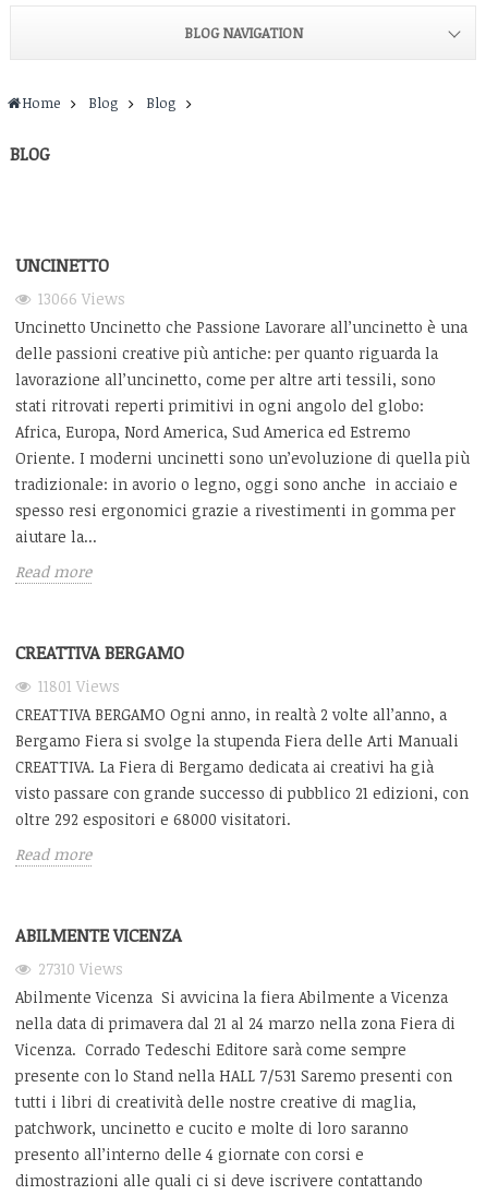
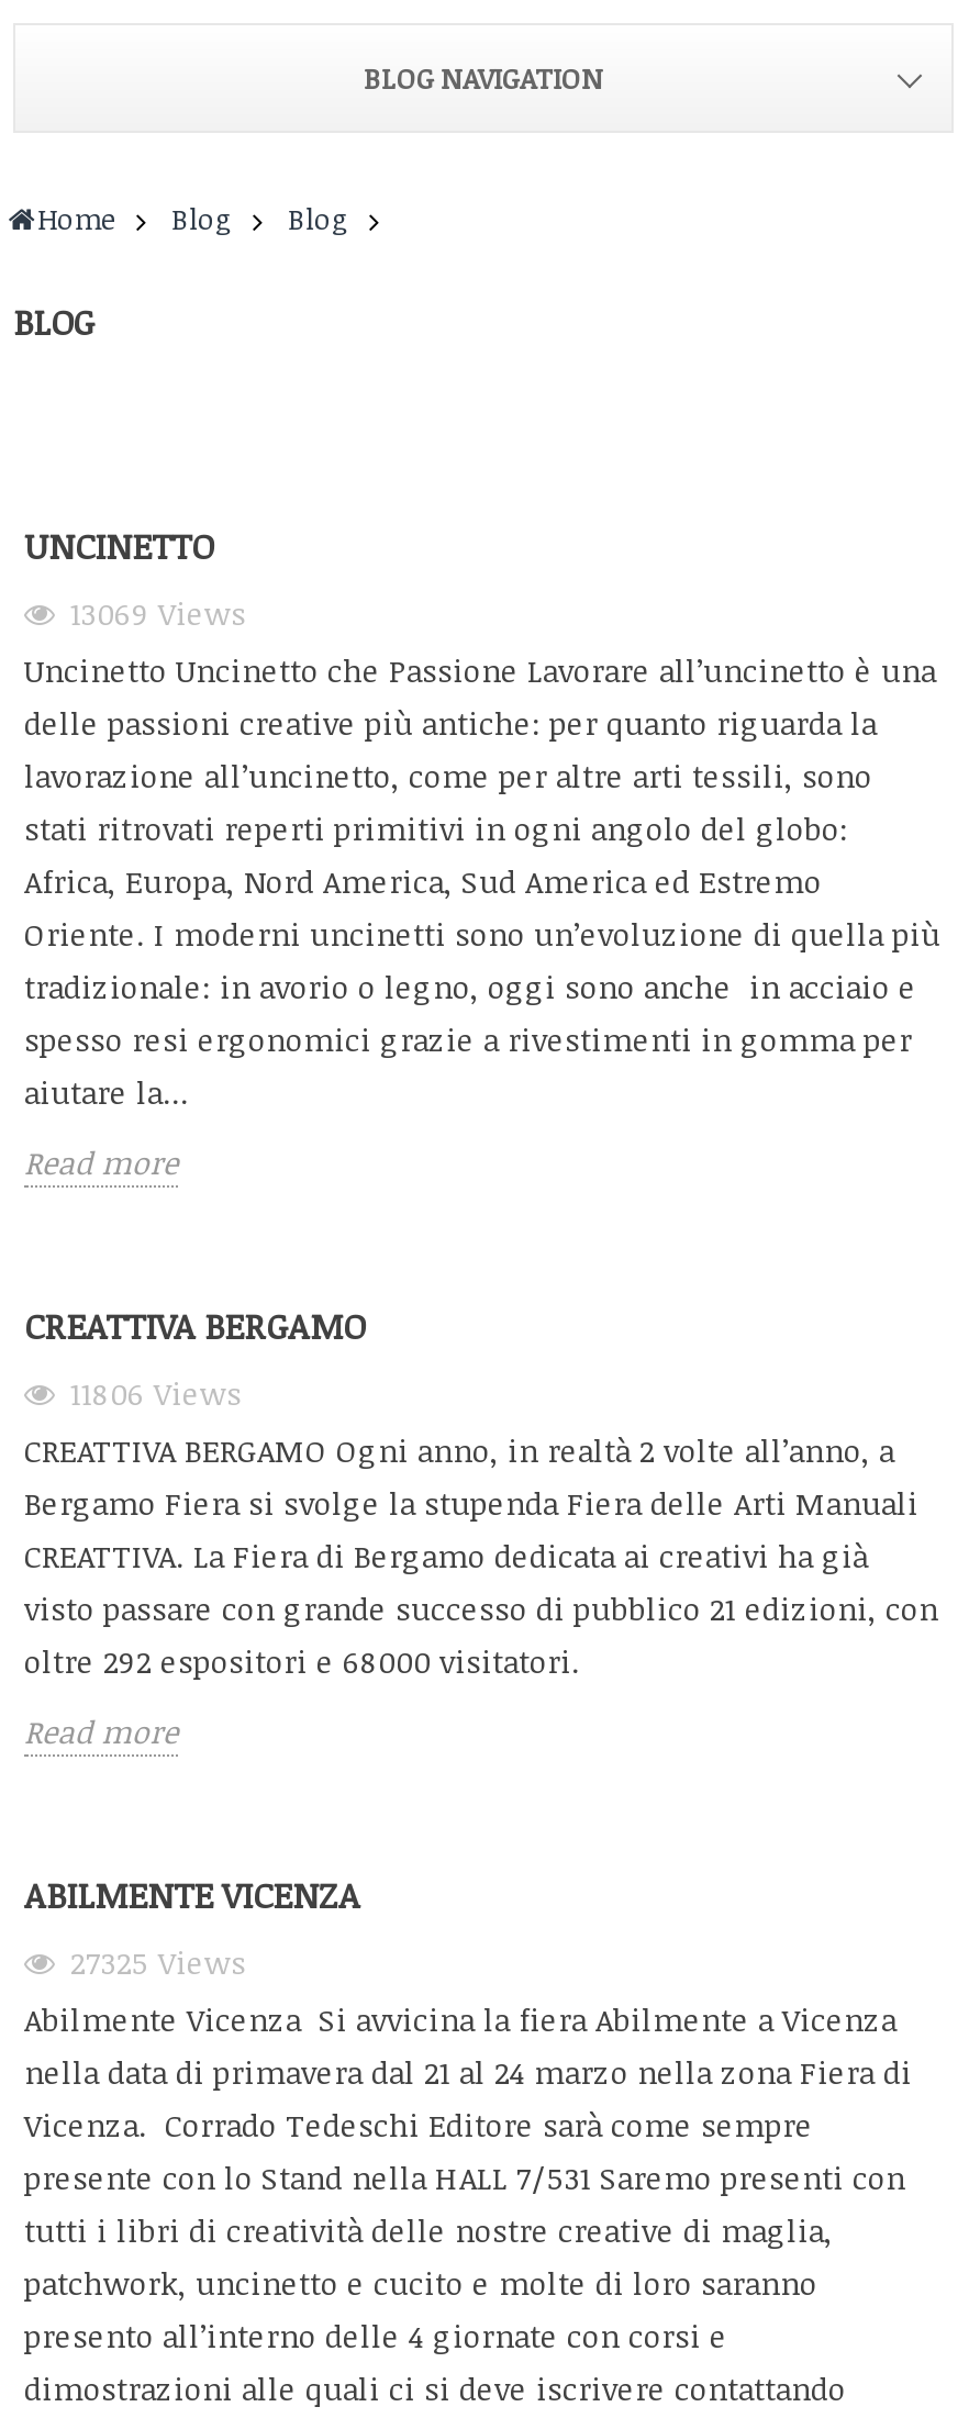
[34,288,125,309] 13066 Views -> [62,593,246,635] 13069 Views
[34,676,120,697] 11801 Views -> [62,1373,242,1415] 11806 Views
[34,959,123,979] 27310 Views -> [62,1942,246,1984] 27325 Views

